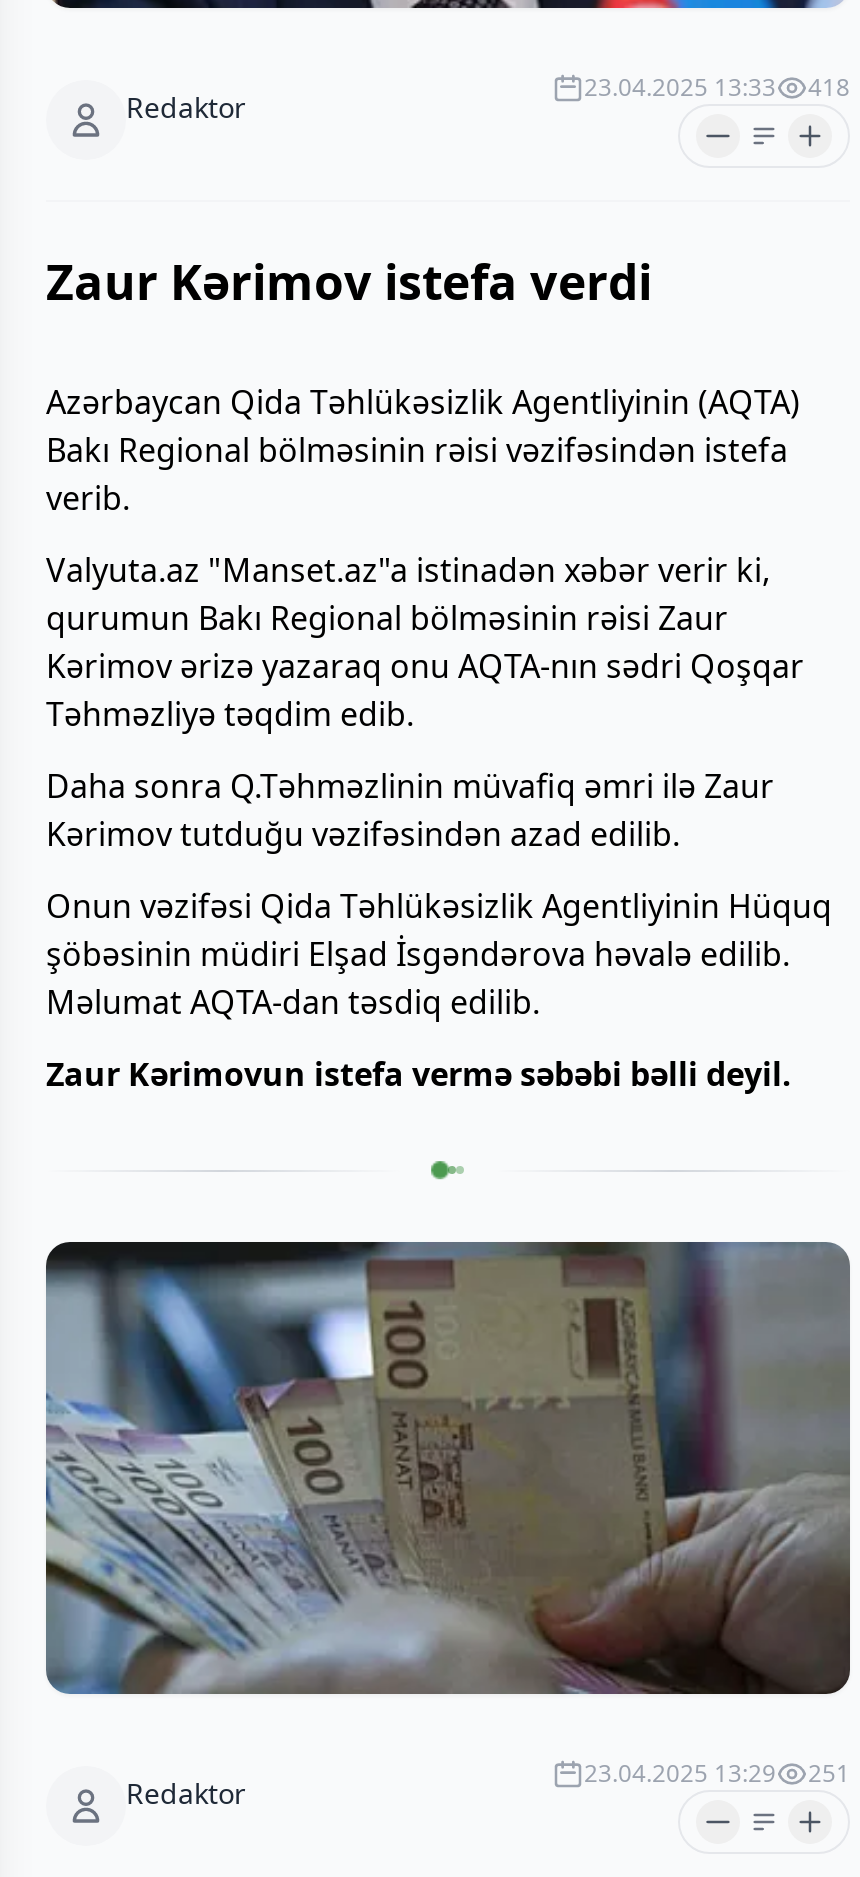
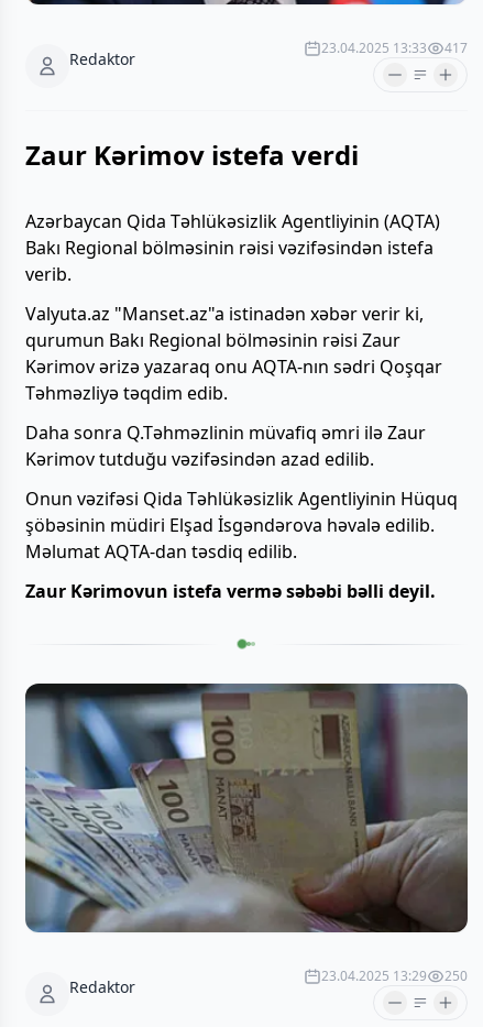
[584,70,850,104] 23.04.2025 13:33 418 -> [321,39,468,57] 23.04.2025 13:33 417
[584,1756,850,1790] 23.04.2025 13:29 251 -> [321,966,468,985] 23.04.2025 13:29 250

